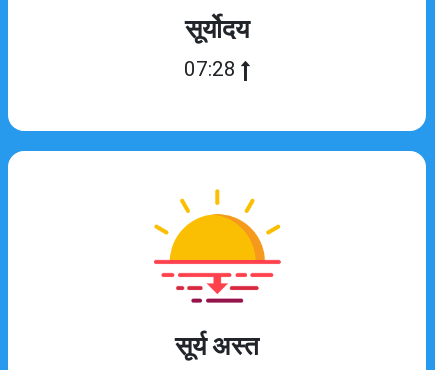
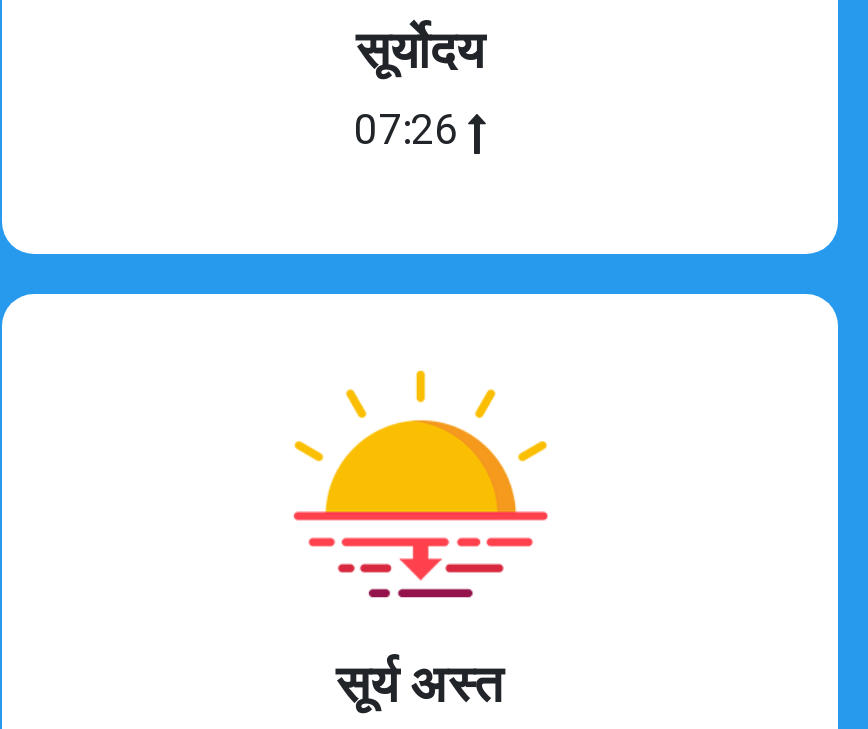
[184,57,241,81] 07:28 -> [354,107,468,155] 07:26

